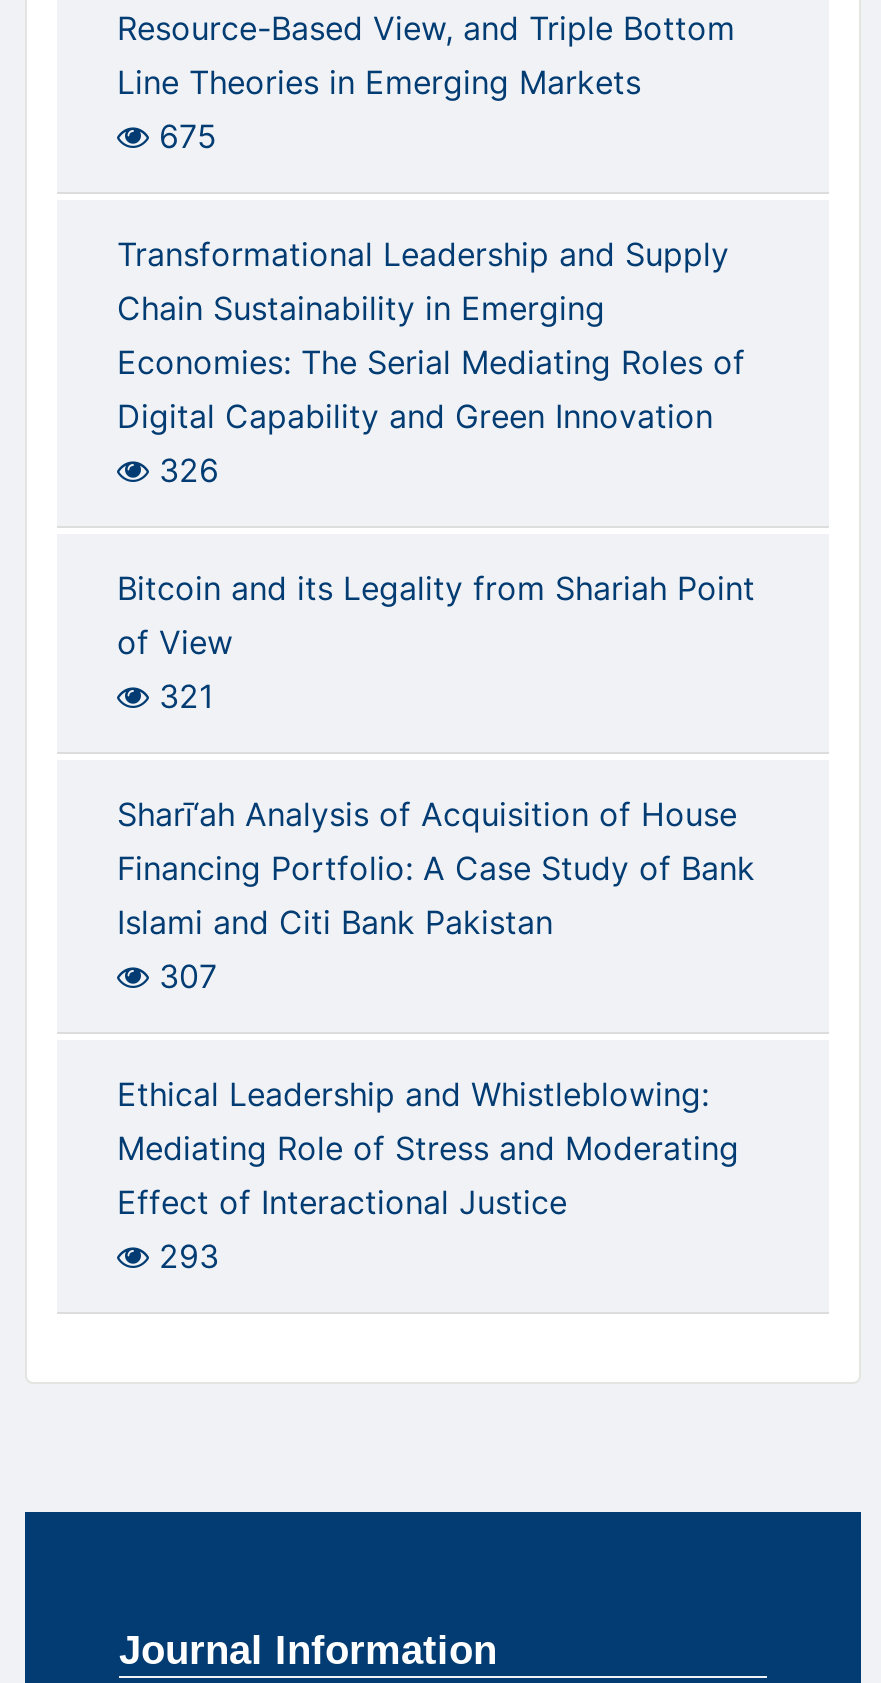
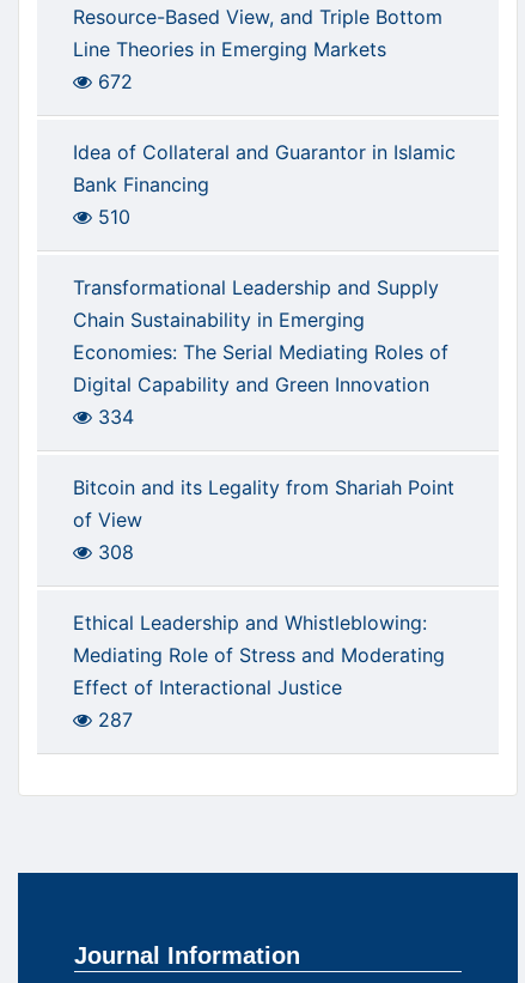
[149,116,217,156] 675 -> [73,69,456,229] 672 | Idea of Collateral and Guarantor in Islamic | Bank Financing | 510
moved [117,234,745,436] -> [73,275,448,396]: Transformational Leadership and Supply | Chain Sustainability in Emerging | Economies: The Serial Mediating Roles of | Digital Capability and Green Innovation
[149,450,219,490] 326 -> [92,405,134,429] 334
moved [117,568,755,662] -> [73,475,454,532]: Bitcoin and its Legality from Shariah Point | of View
[117,676,755,996] 321 | Sharī‘ah Analysis of Acquisition of House | Financing Portfolio: A Case Study of Bank | Islami and Citi Bank Pakistan | 307 -> [92,540,134,564] 308
[149,1236,219,1276] 293 -> [92,708,133,732] 287

